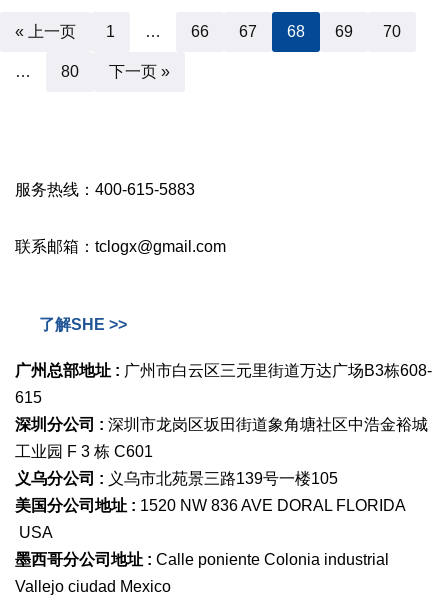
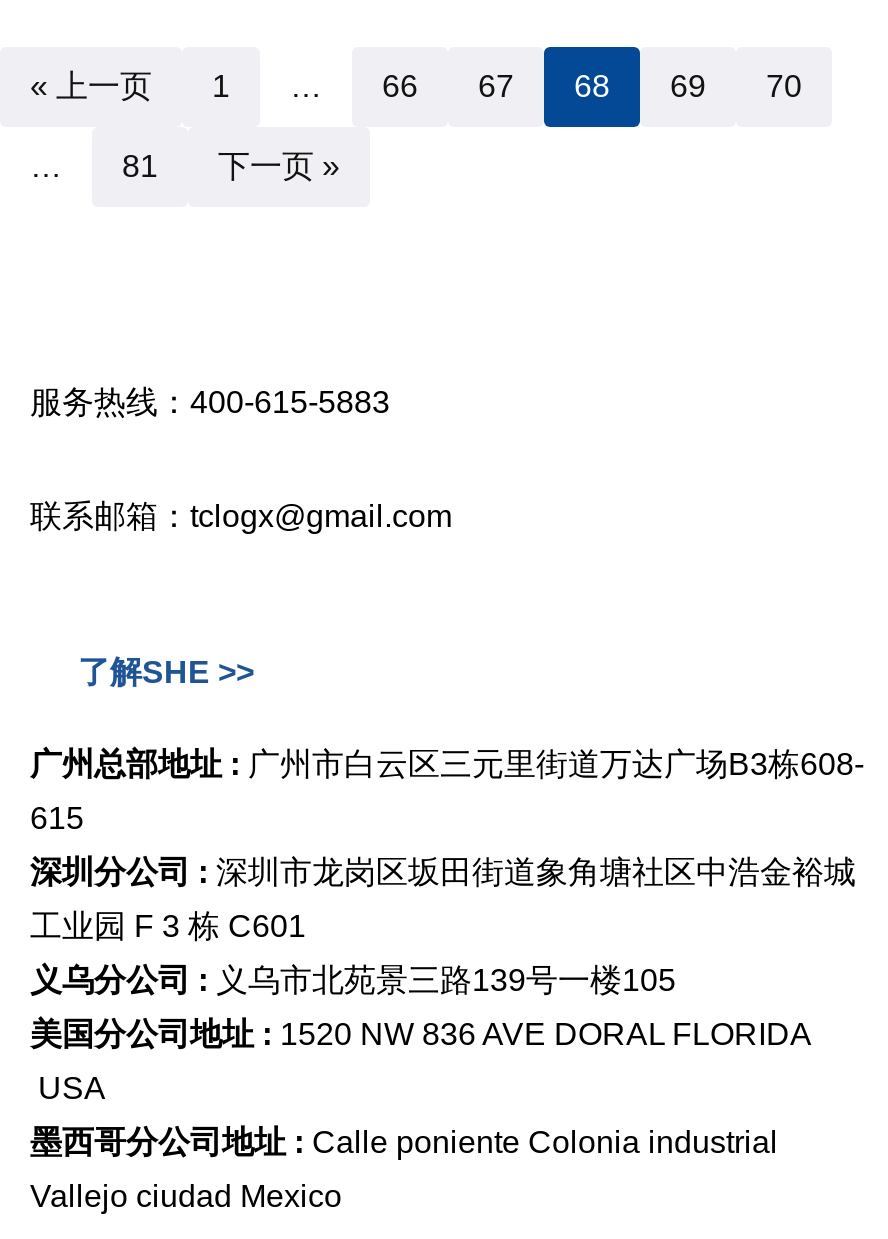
[61,63,79,80] 80 -> [122,149,158,183] 81

